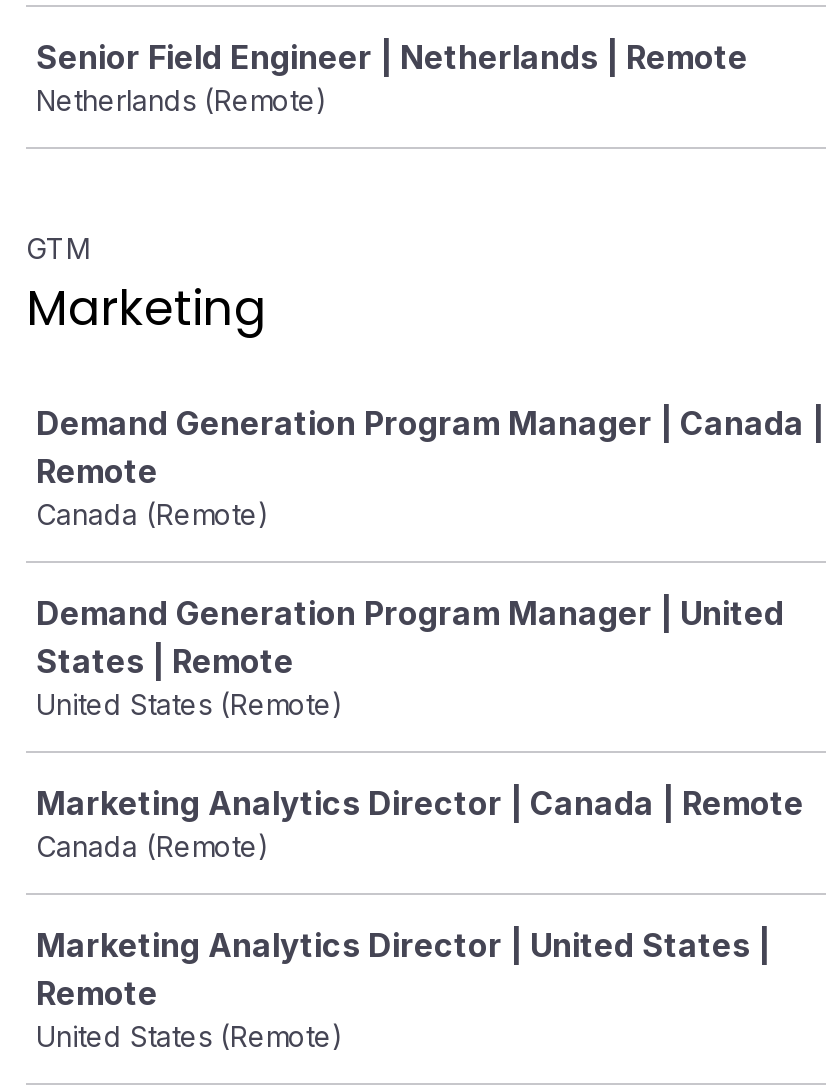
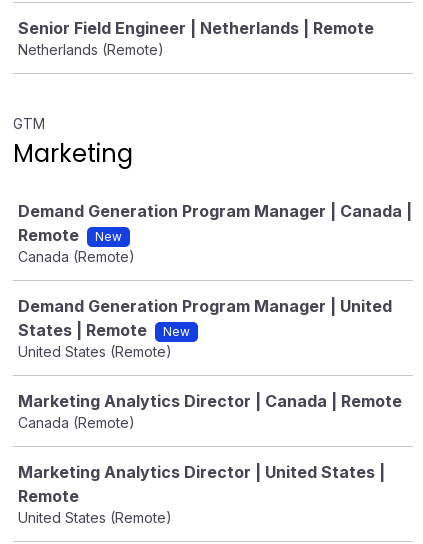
none -> [95,229,122,244] New
none -> [163,324,190,339] New

